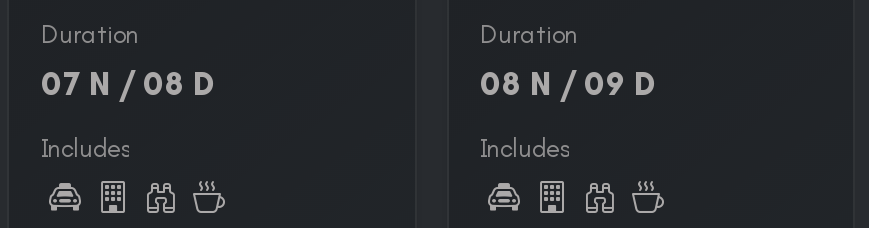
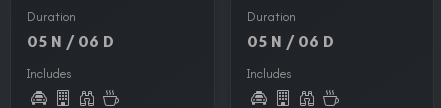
[41,65,215,103] 07 N / 08 D -> [27,32,114,51] 05 N / 06 D
[480,65,656,103] 08 N / 09 D -> [246,32,333,51] 05 N / 06 D

